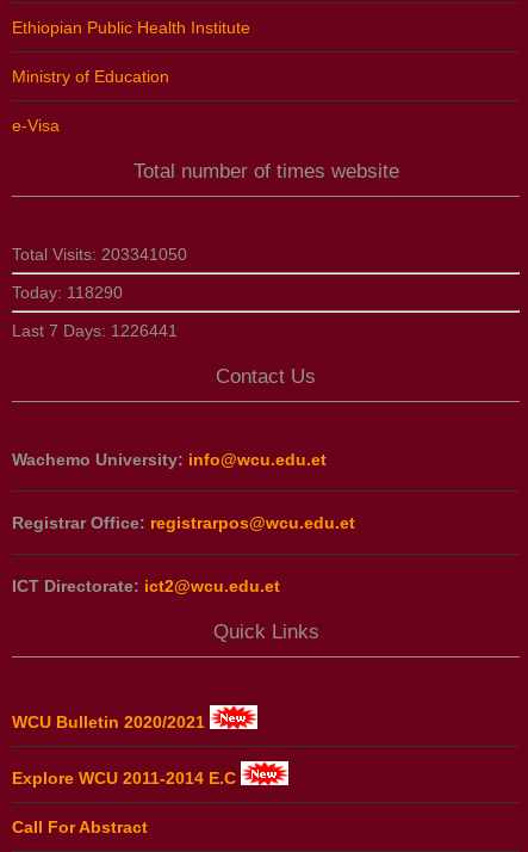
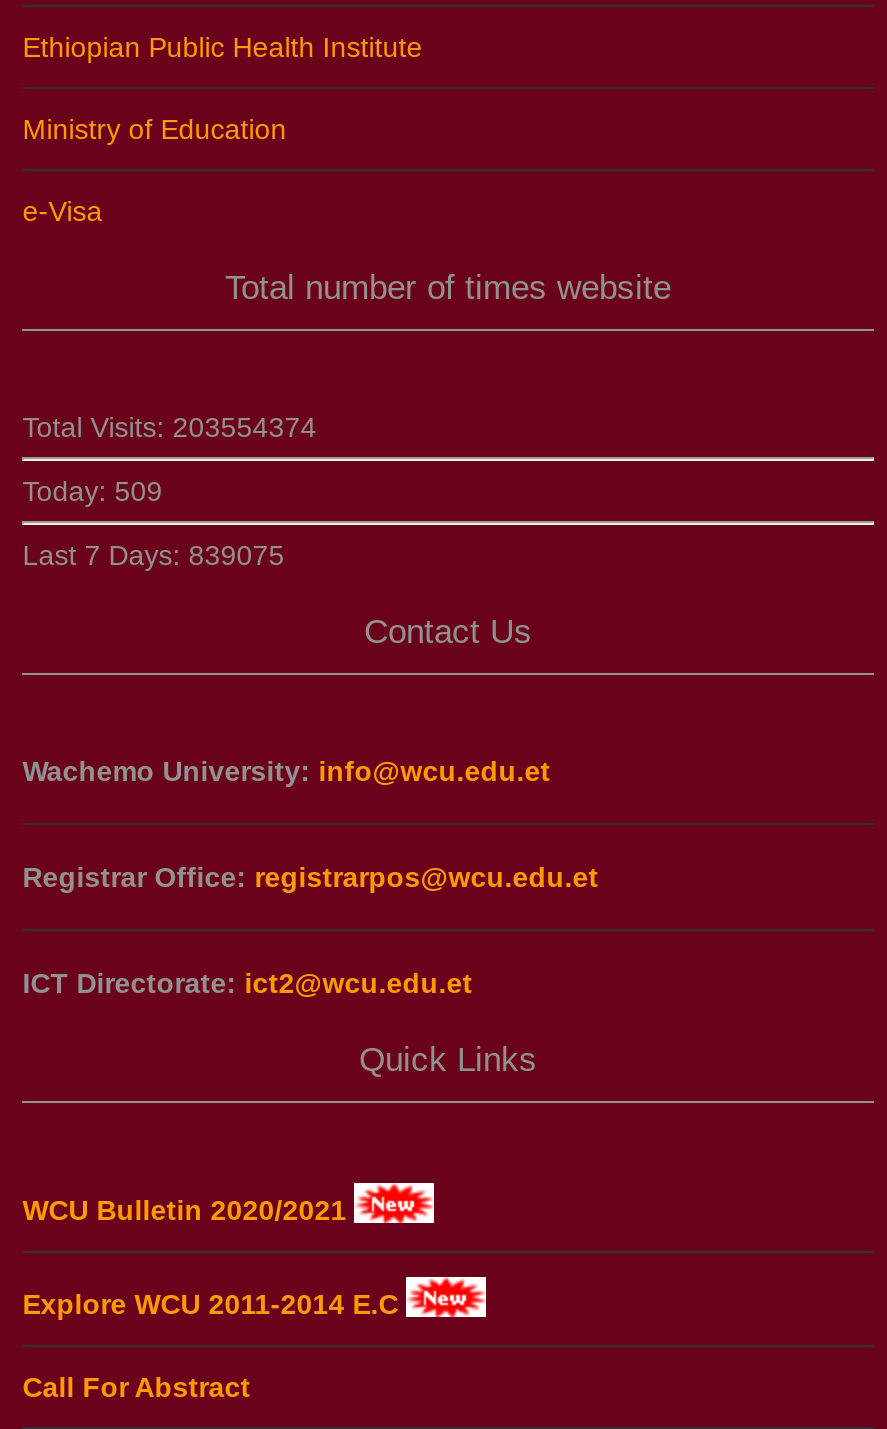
[12,244,187,263] Total Visits: 203341050 -> [22,411,316,443] Total Visits: 203554374
[12,283,123,302] Today: 118290 -> [22,475,162,507] Today: 509
[12,321,178,340] Last 7 Days: 1226441 -> [22,539,284,571] Last 7 Days: 839075

